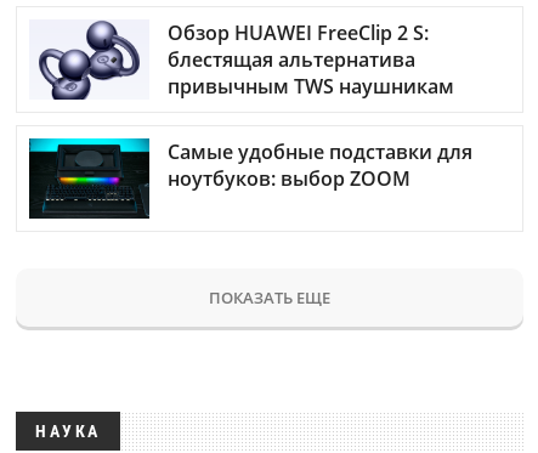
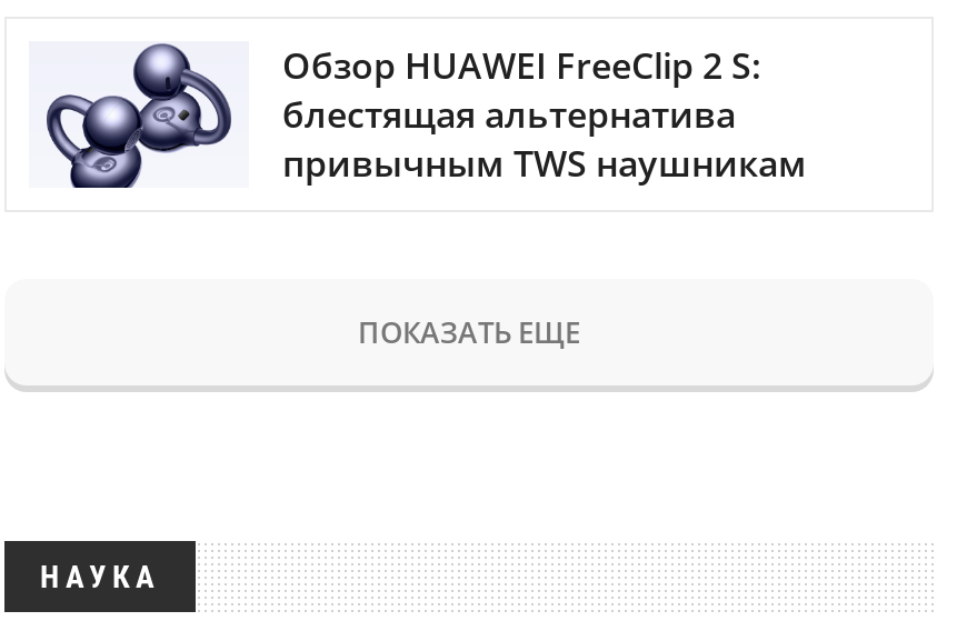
[28,137,472,220] [image] | Самые удобные подставки для | ноутбуков: выбор ZOOM -> none

